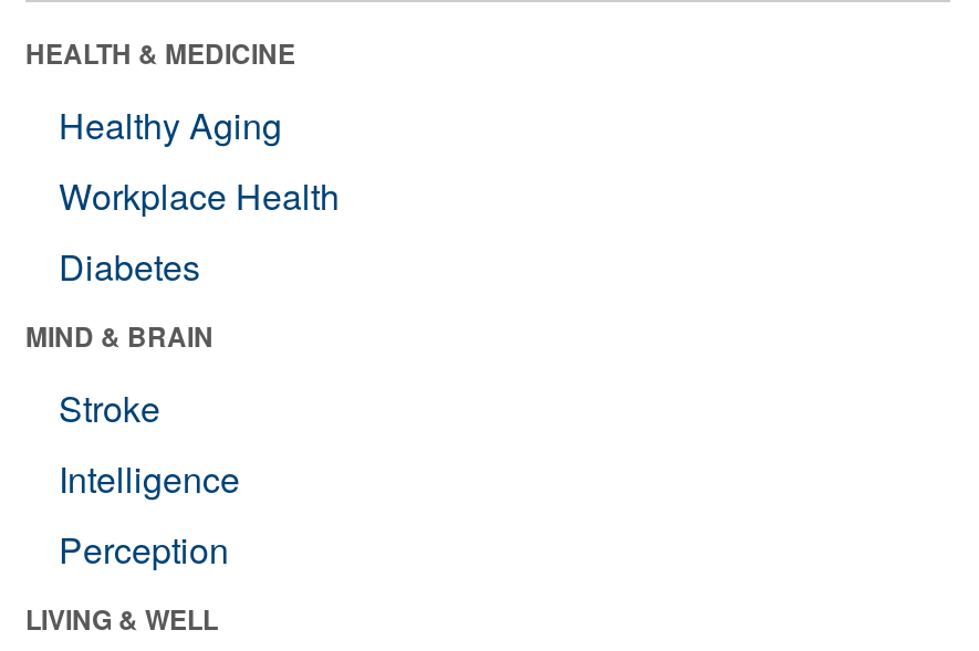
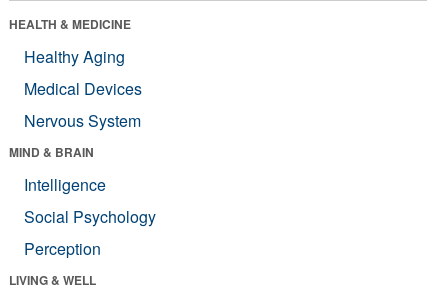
[59,170,340,291] Workplace Health | Diabetes -> [24,77,142,132] Medical Devices | Nervous System
[59,382,160,433] Stroke -> none
moved [59,453,240,504] -> [24,173,106,196]: Intelligence
none -> [24,205,156,228] Social Psychology

